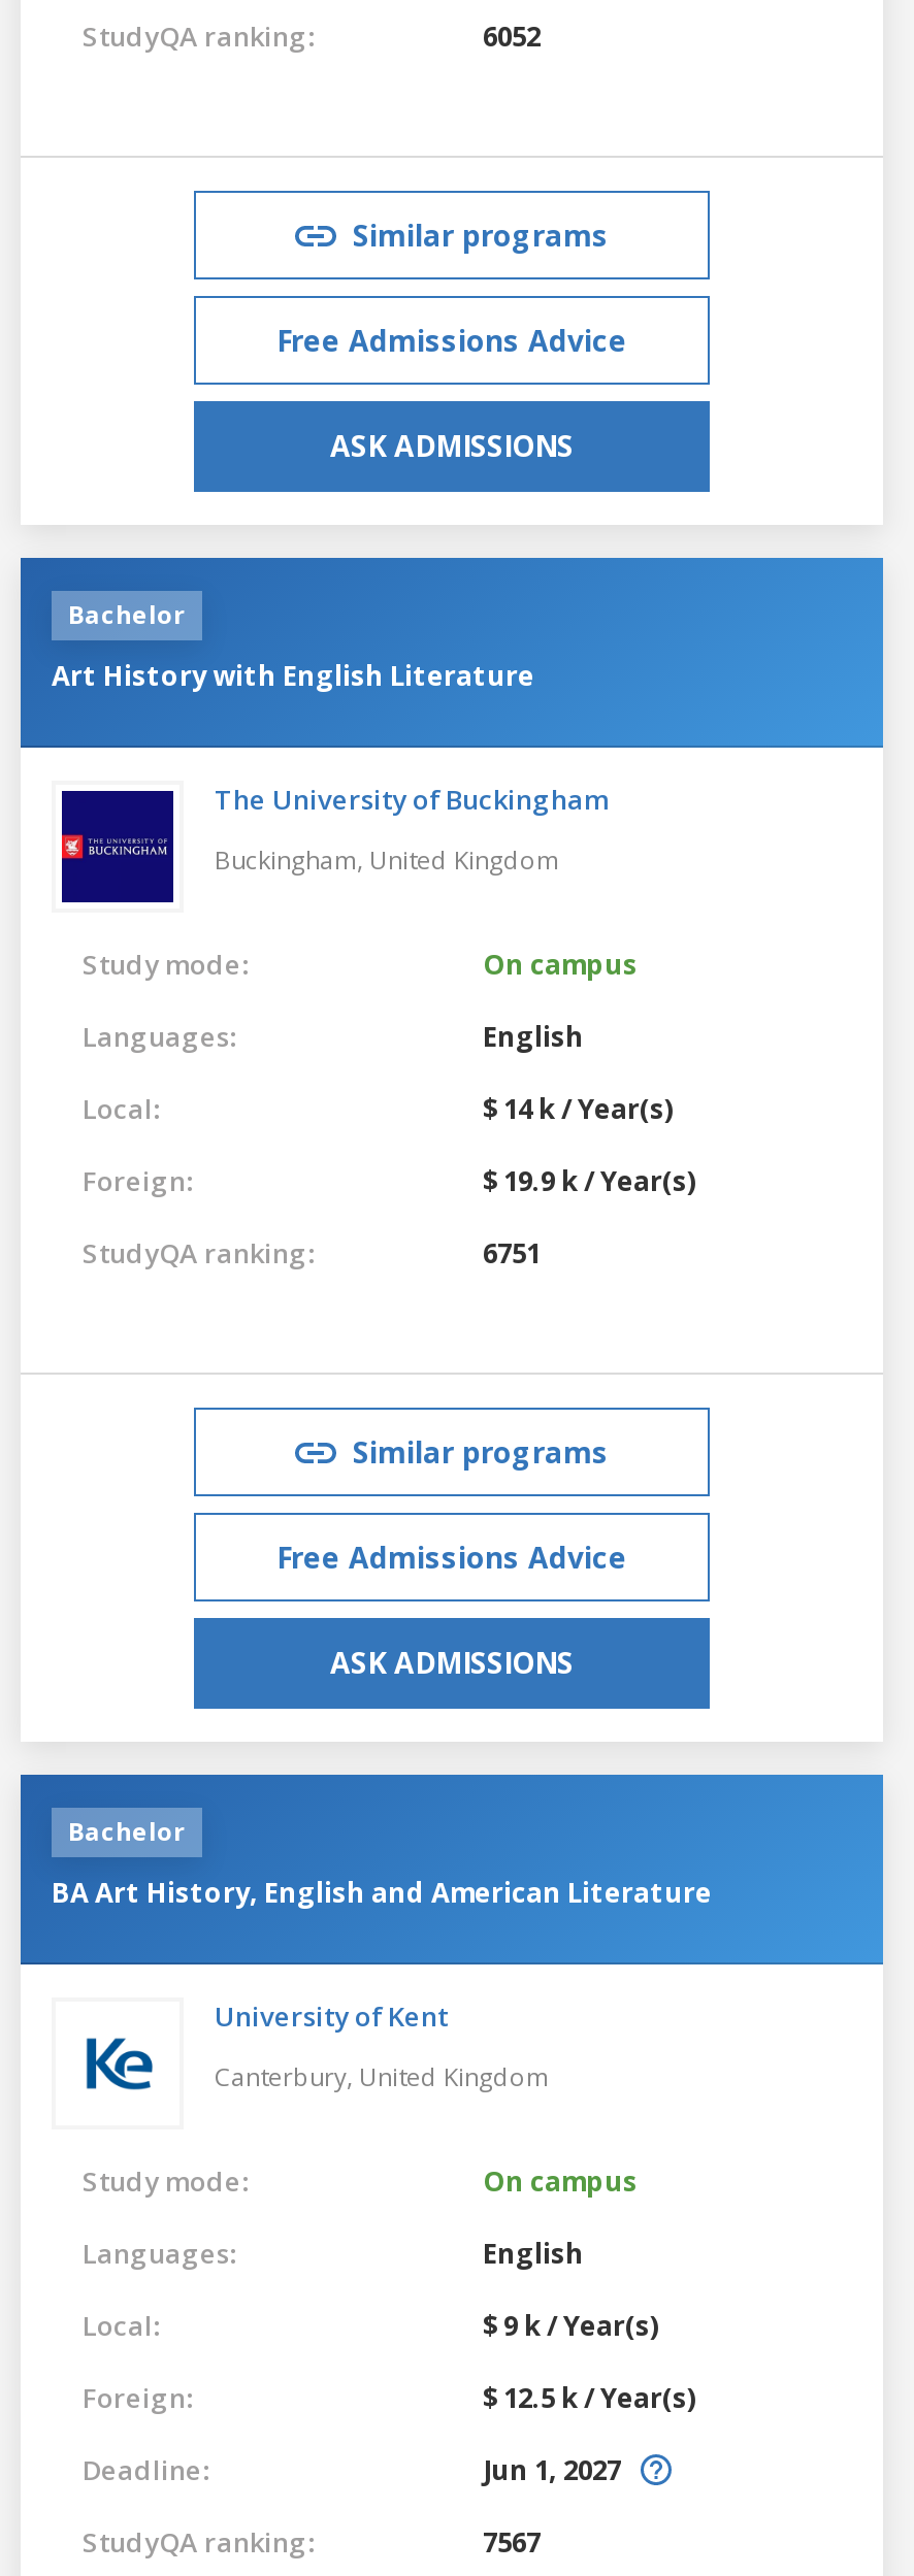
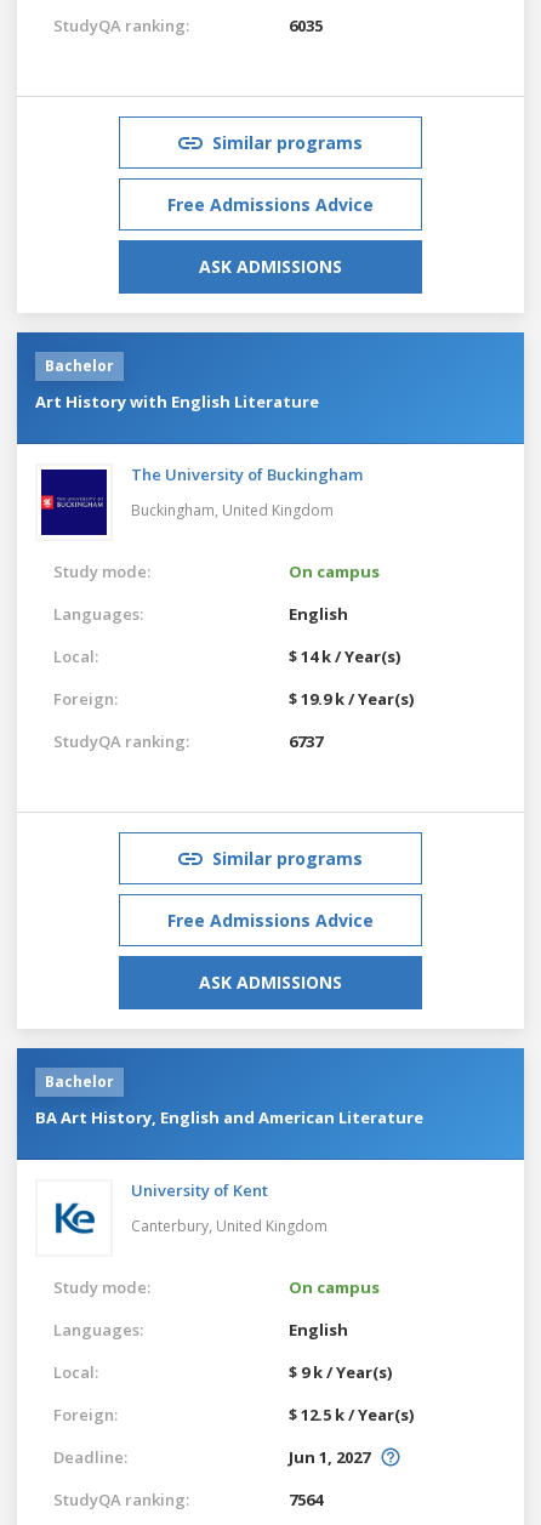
[483,17,541,54] 6052 -> [289,14,323,36] 6035
[483,1234,541,1271] 6751 -> [289,730,323,752] 6737
[483,2523,541,2560] 7567 -> [289,1488,323,1510] 7564

